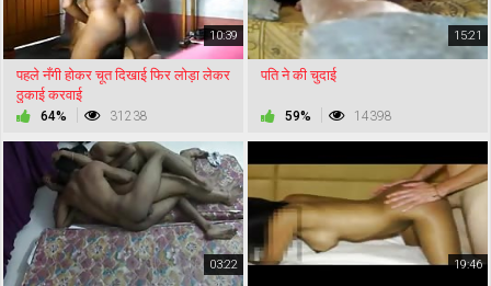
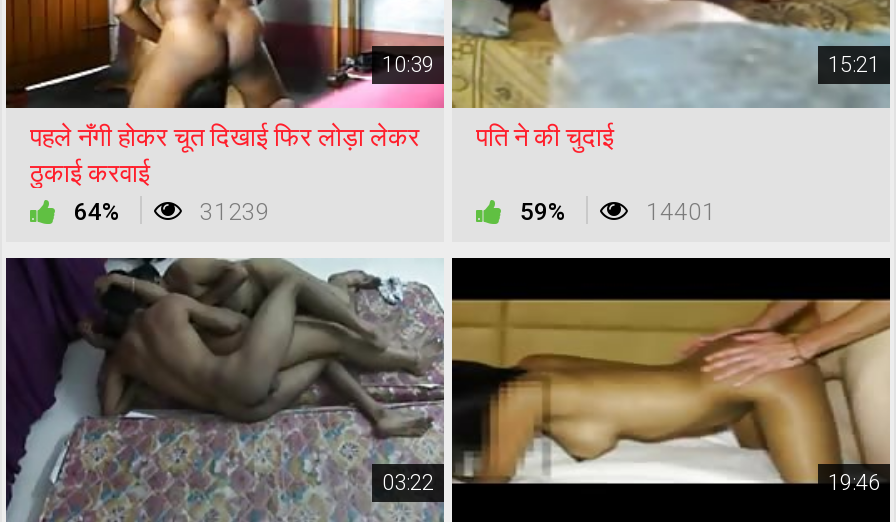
[110,108,148,123] 31238 -> [200,197,270,225] 31239
[354,108,392,123] 14398 -> [646,197,716,225] 14401

